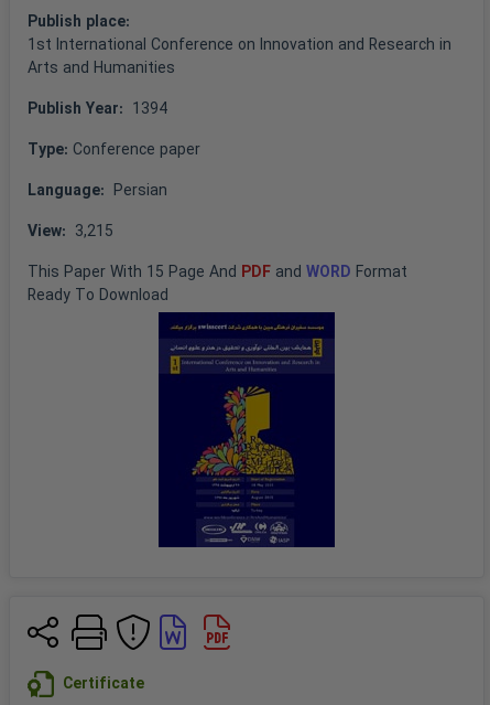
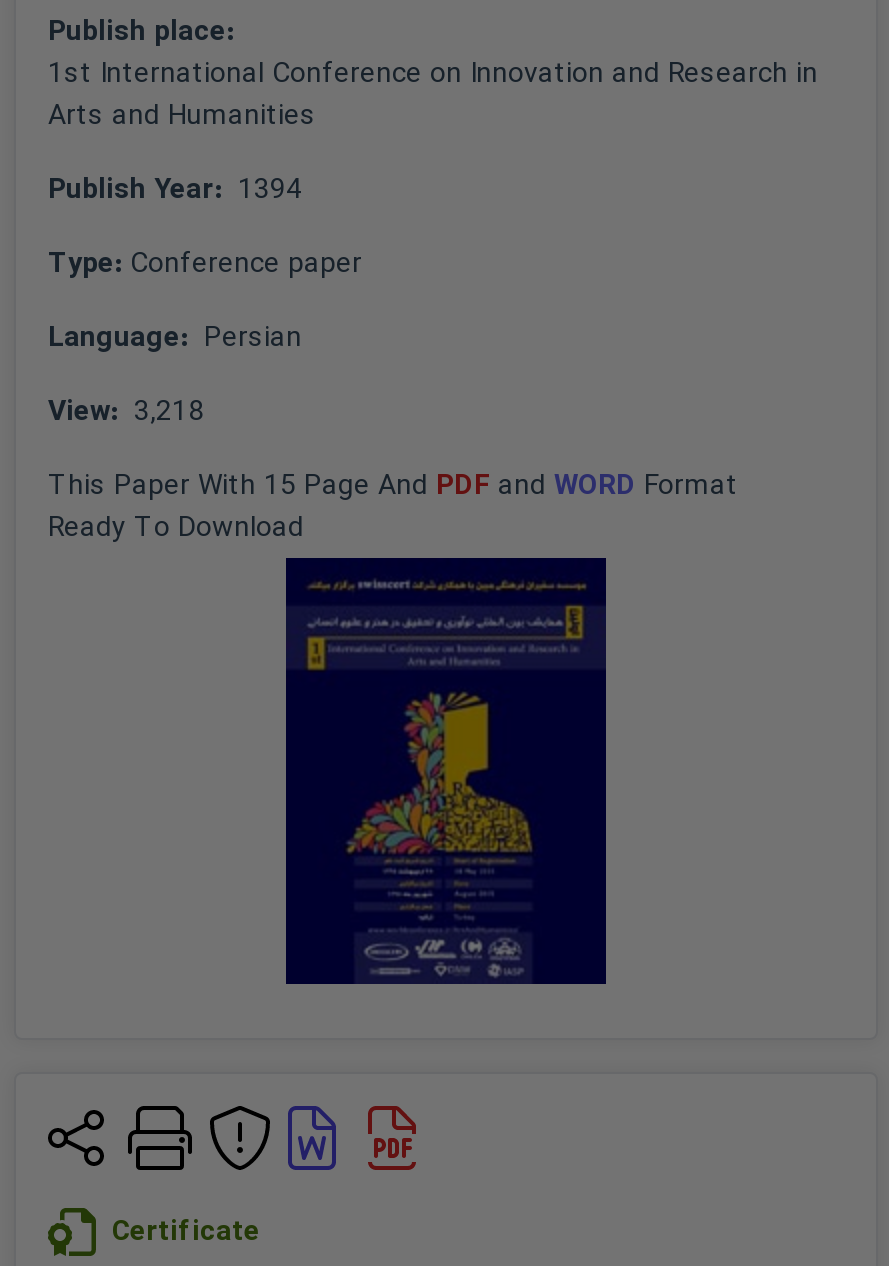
[28,220,113,244] View: 3,215 -> [48,390,204,434] View: 3,218

